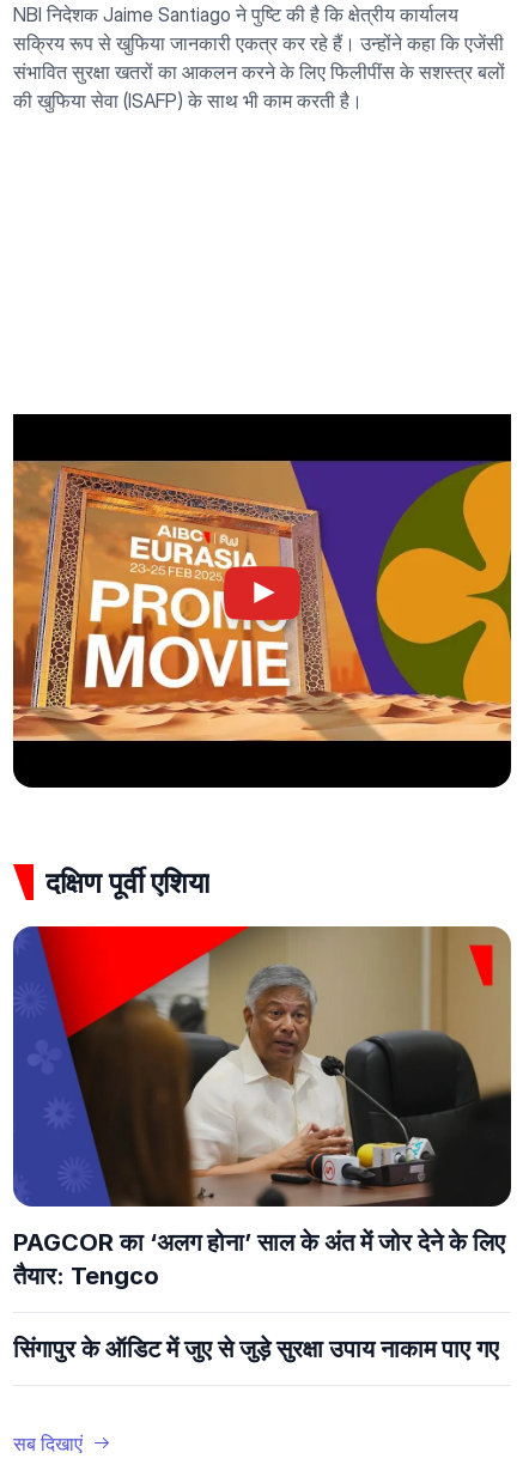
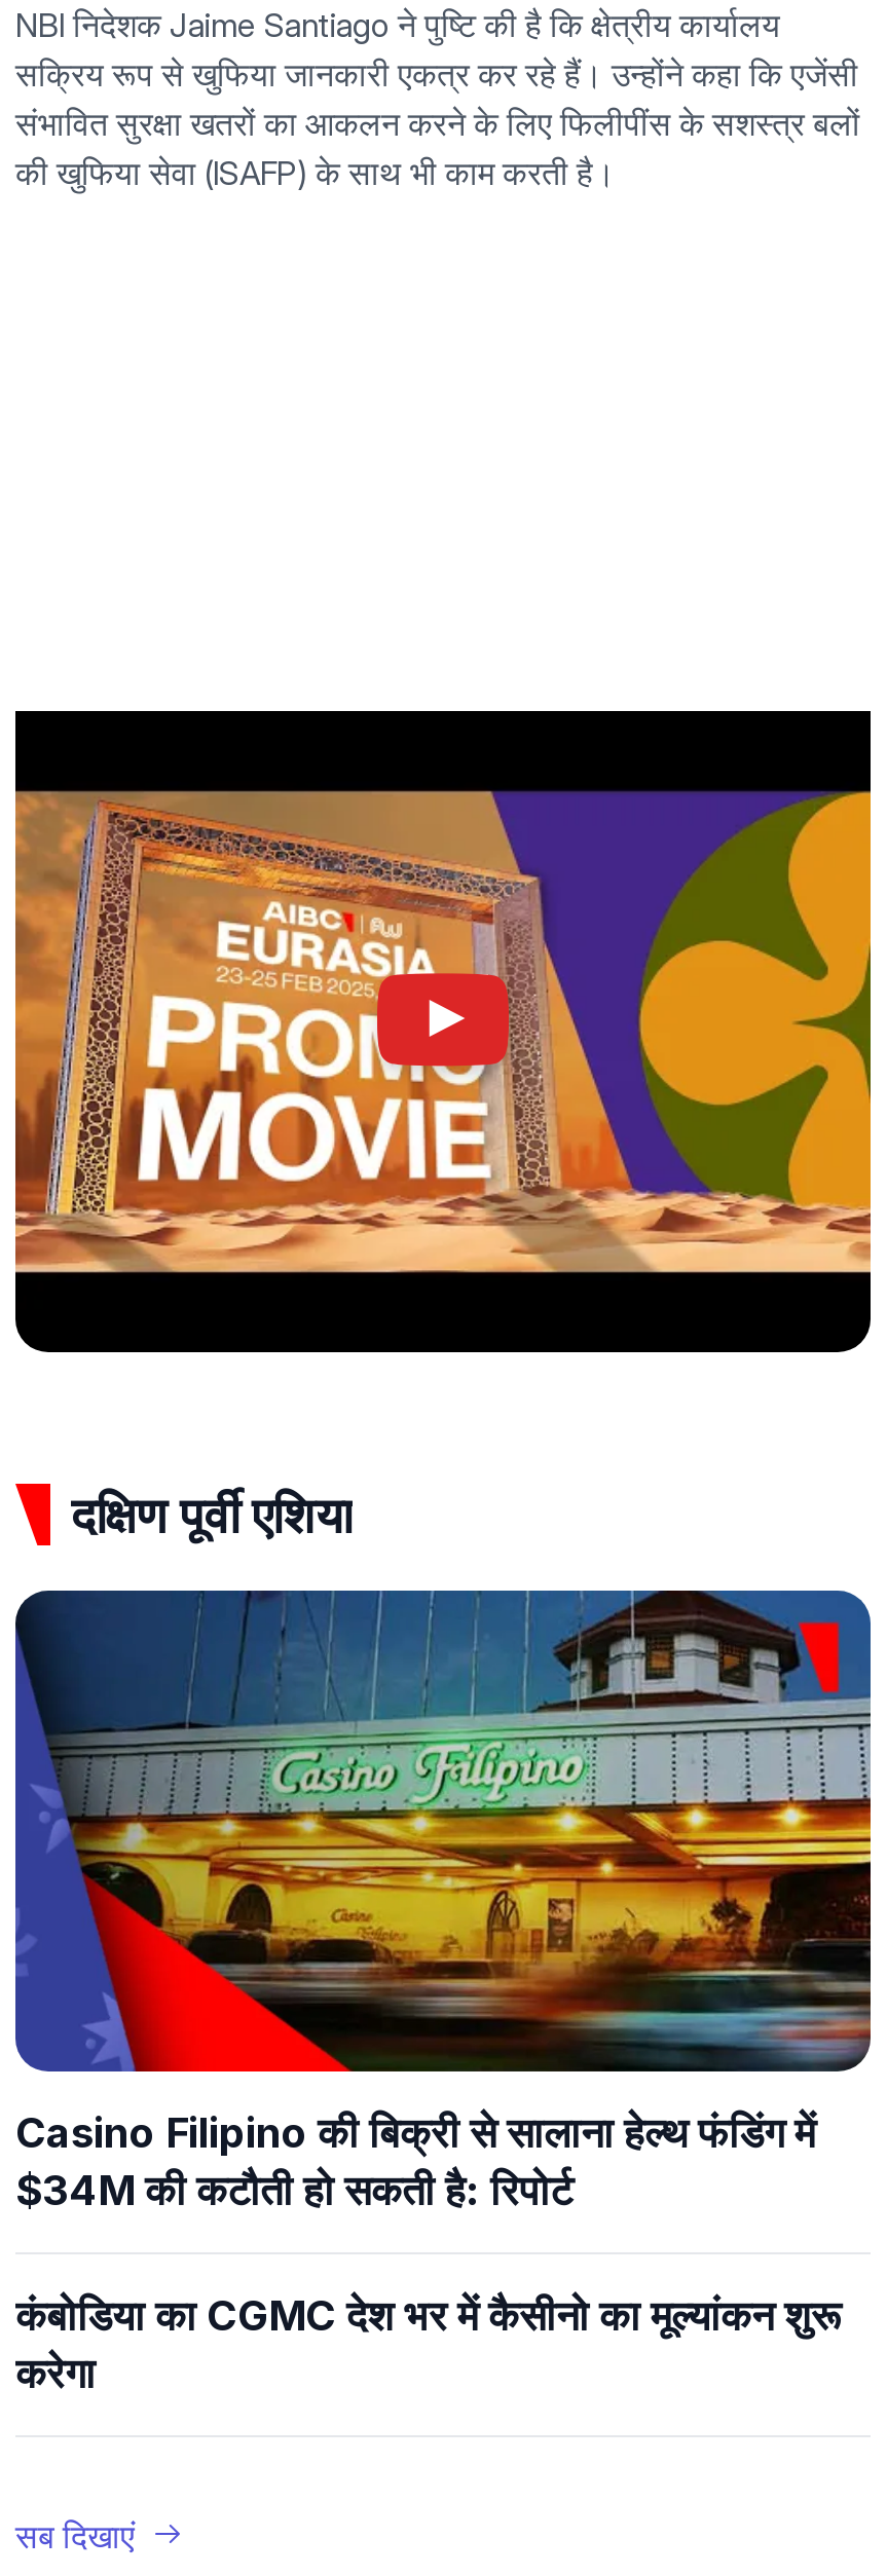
[13,925,512,1290] [image] | PAGCOR का ‘अलग होना’ साल के अंत में जोर देने के लिए | तैयार: Tengco -> [13,1589,873,2215] [image] | Casino Filipino की बिक्री से सालाना हेल्थ फंडिंग में | $34M की कटौती हो सकती है: रिपोर्ट
[13,1335,499,1363] सिंगापुर के ऑडिट में जुए से जुड़े सुरक्षा उपाय नाकाम पाए गए -> [15,2291,842,2398] कंबोडिया का CGMC देश भर में कैसीनो का मूल्यांकन शुरू | करेगा

